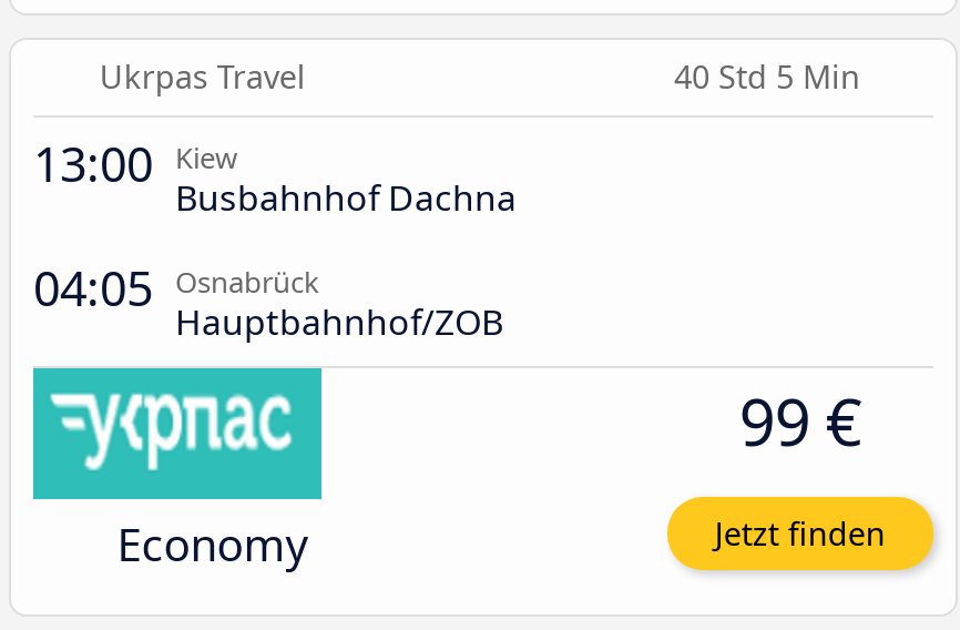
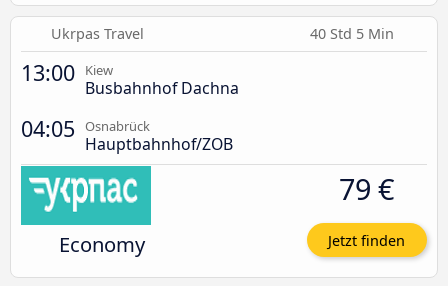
[739,376,861,462] 99 € -> [339,169,394,208] 79 €

